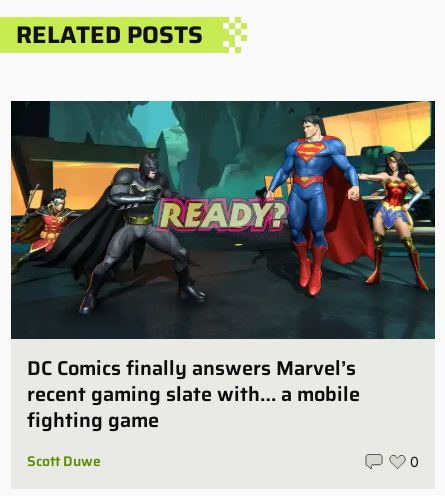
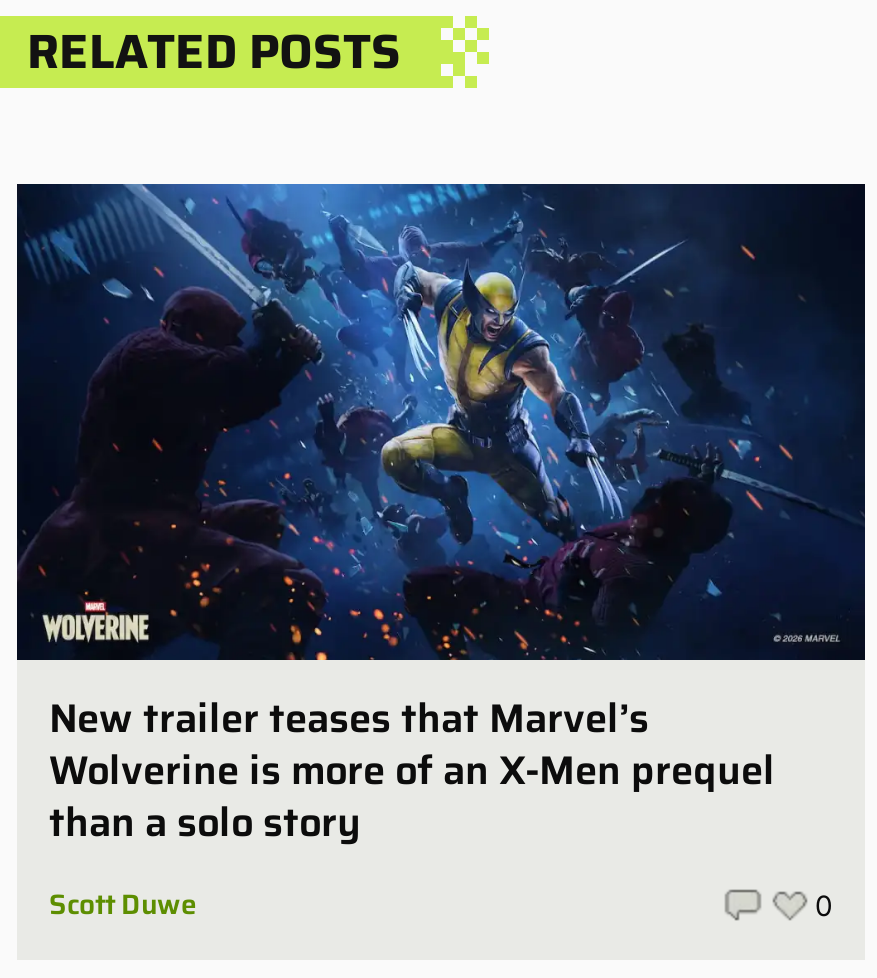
[10,100,435,436] [image] | DC Comics finally answers Marvel’s | recent gaming slate with… a mobile | fighting game -> [15,182,867,855] [image] | New trailer teases that Marvel’s | Wolverine is more of an X-Men prequel | than a solo story

